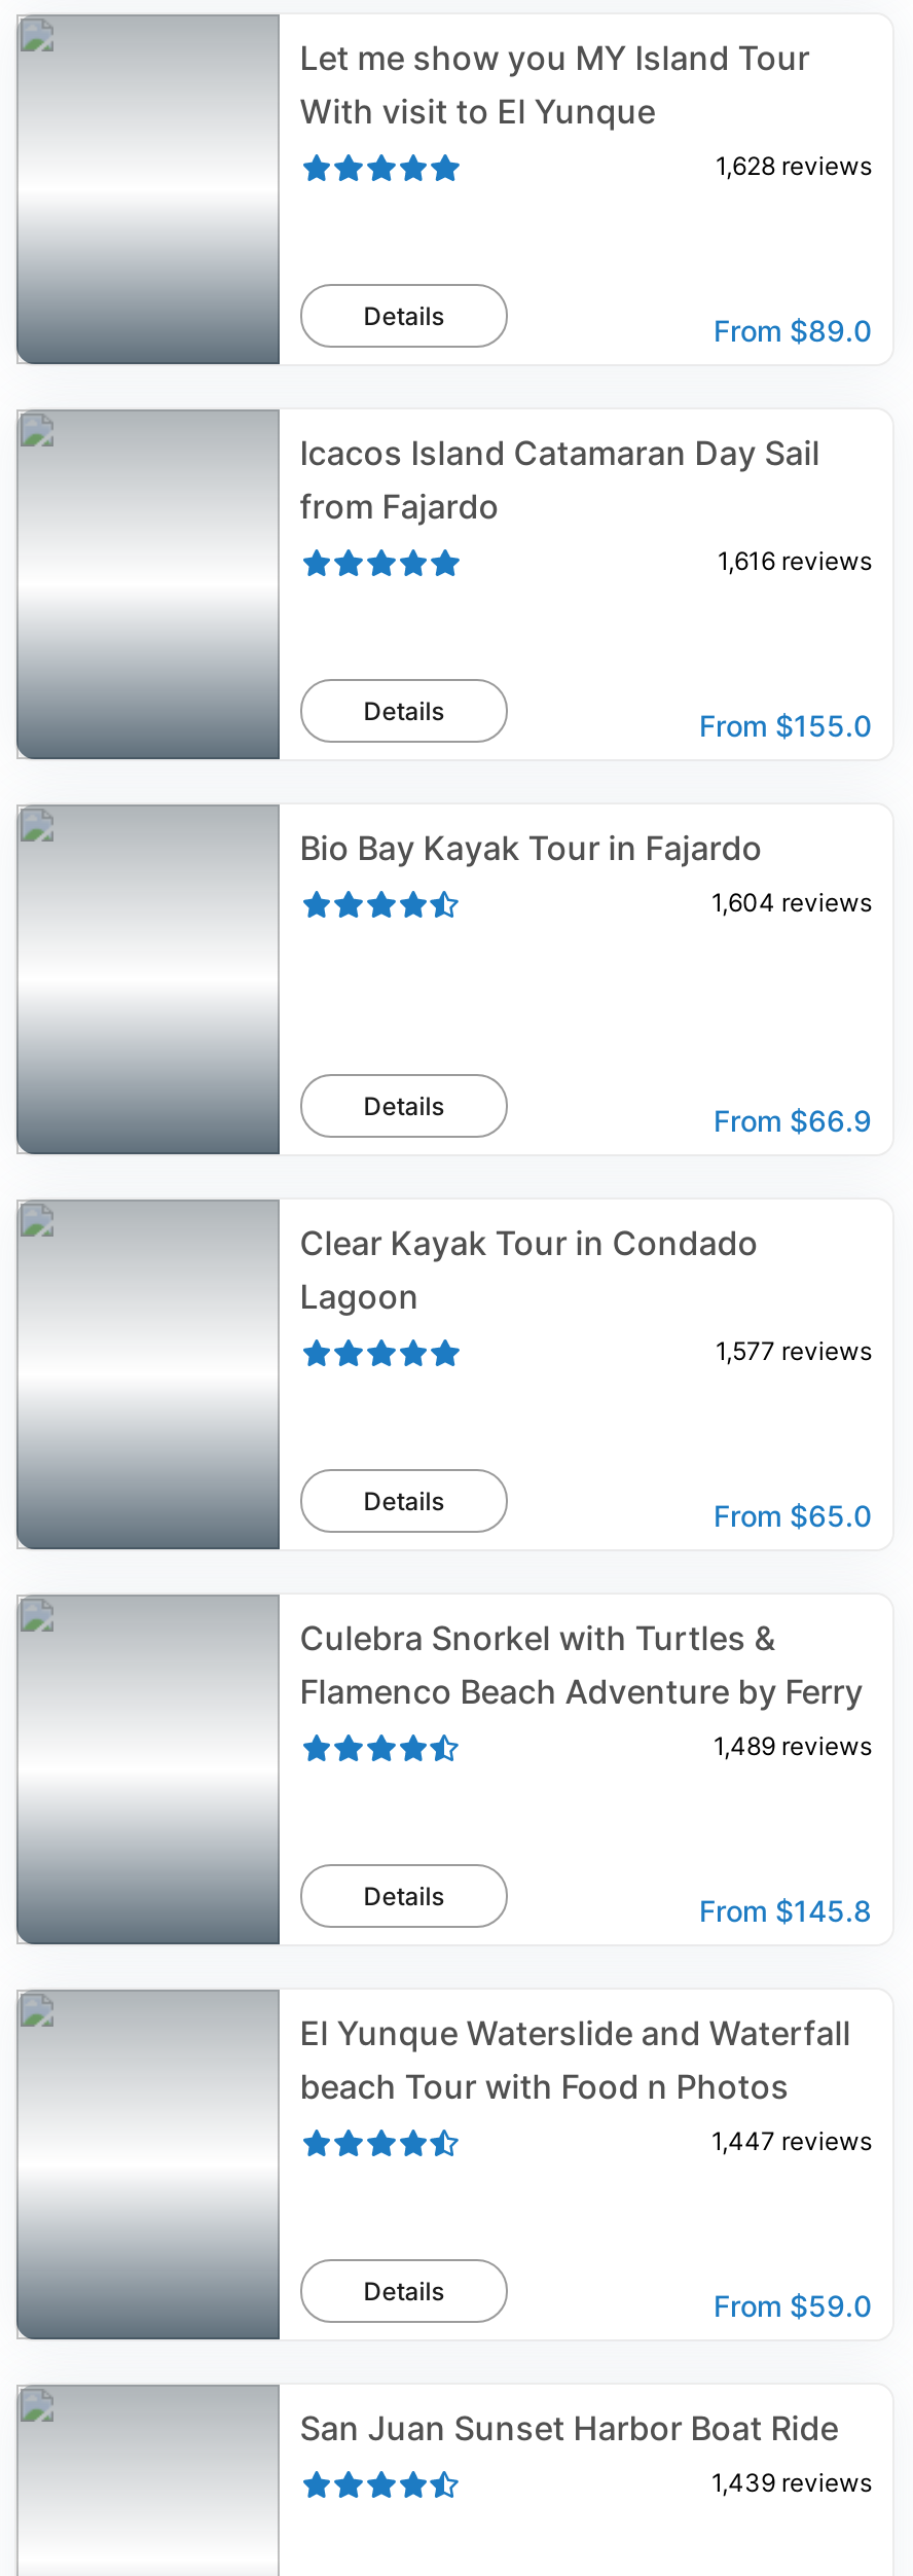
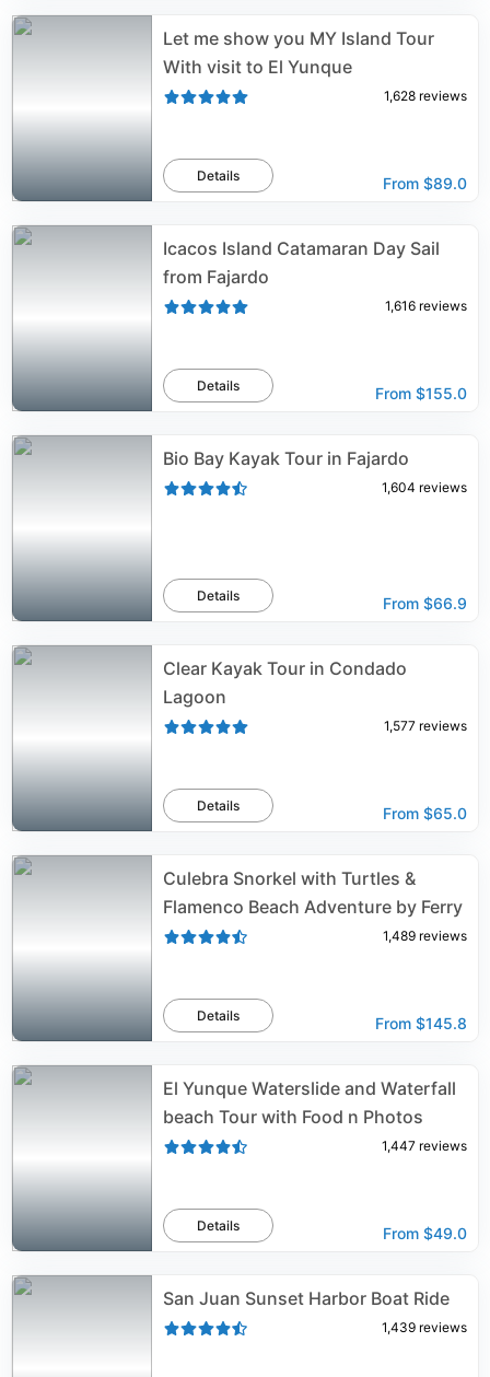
[714,2288,872,2323] From $59.0 -> [383,1224,467,1242] From $49.0

